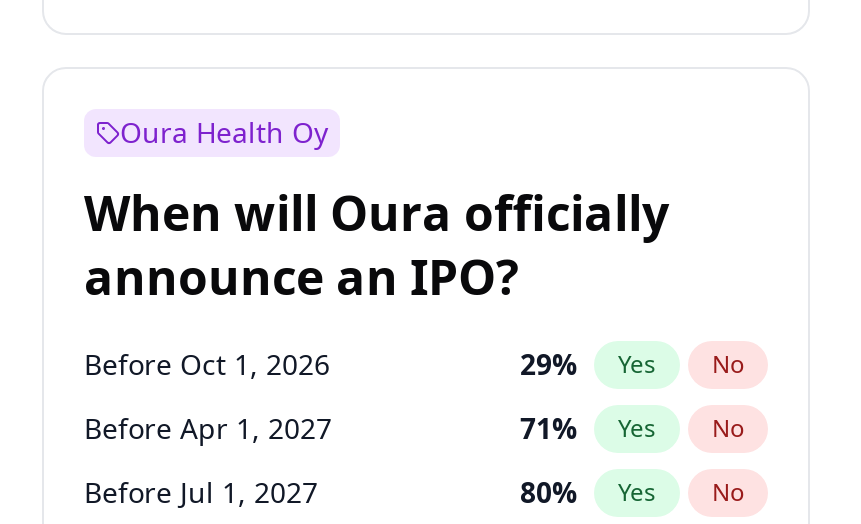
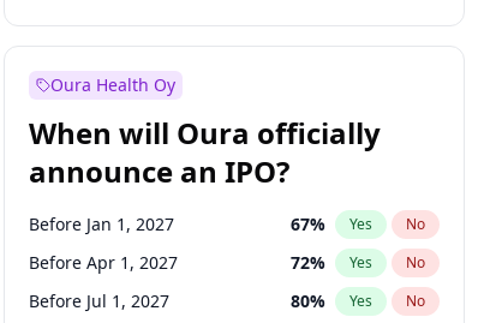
[84,345,330,383] Before Oct 1, 2026 -> [29,213,174,235] Before Jan 1, 2027
[520,345,744,383] 29% Yes No -> [291,213,425,235] 67% Yes No
[520,409,744,447] 71% Yes No -> [291,251,425,274] 72% Yes No

